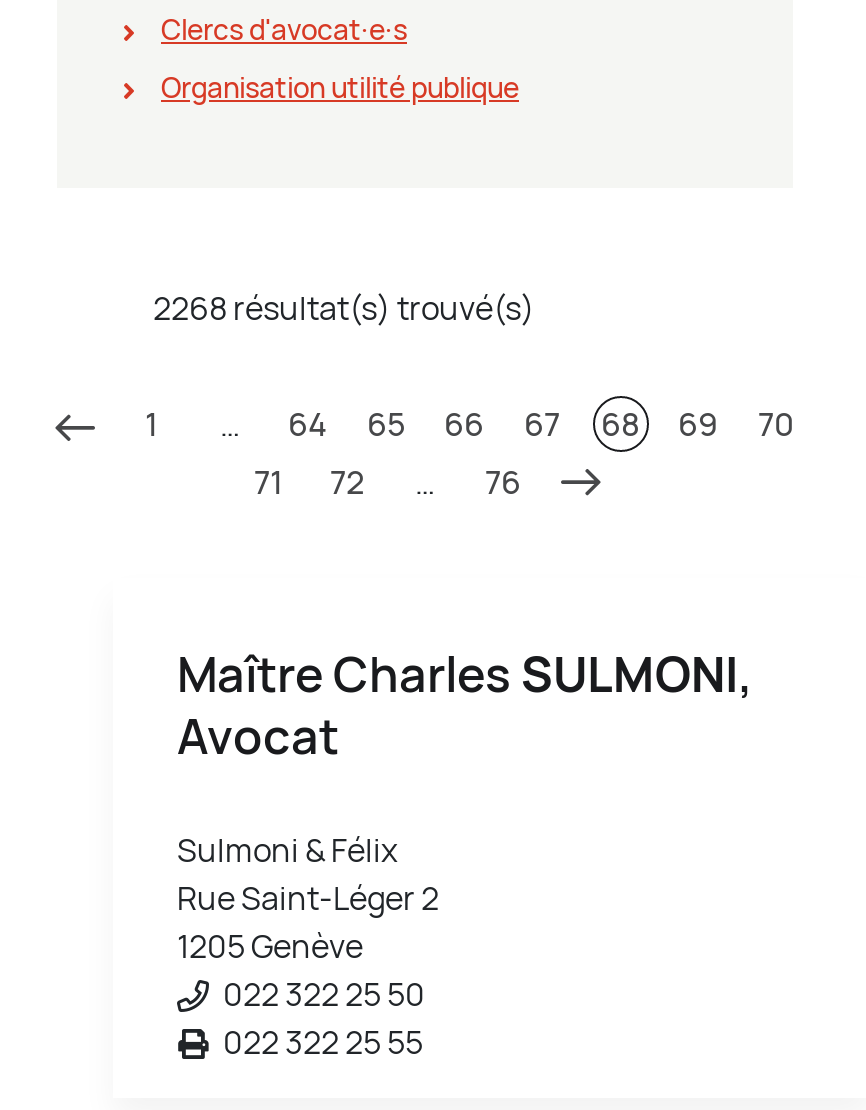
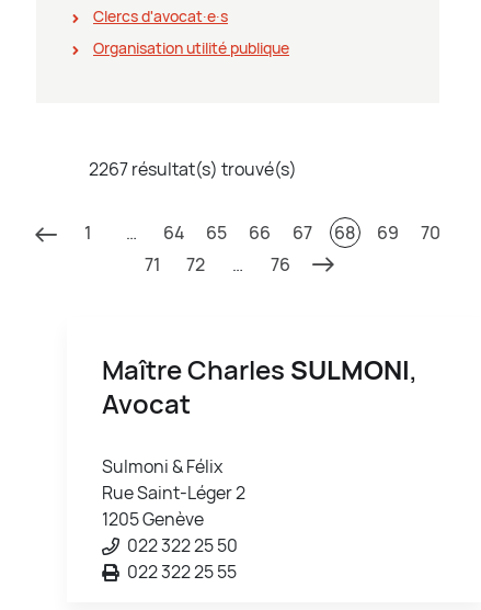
[153,286,535,330] 2268 résultat(s) trouvé(s) -> [89,157,297,181] 2267 résultat(s) trouvé(s)

